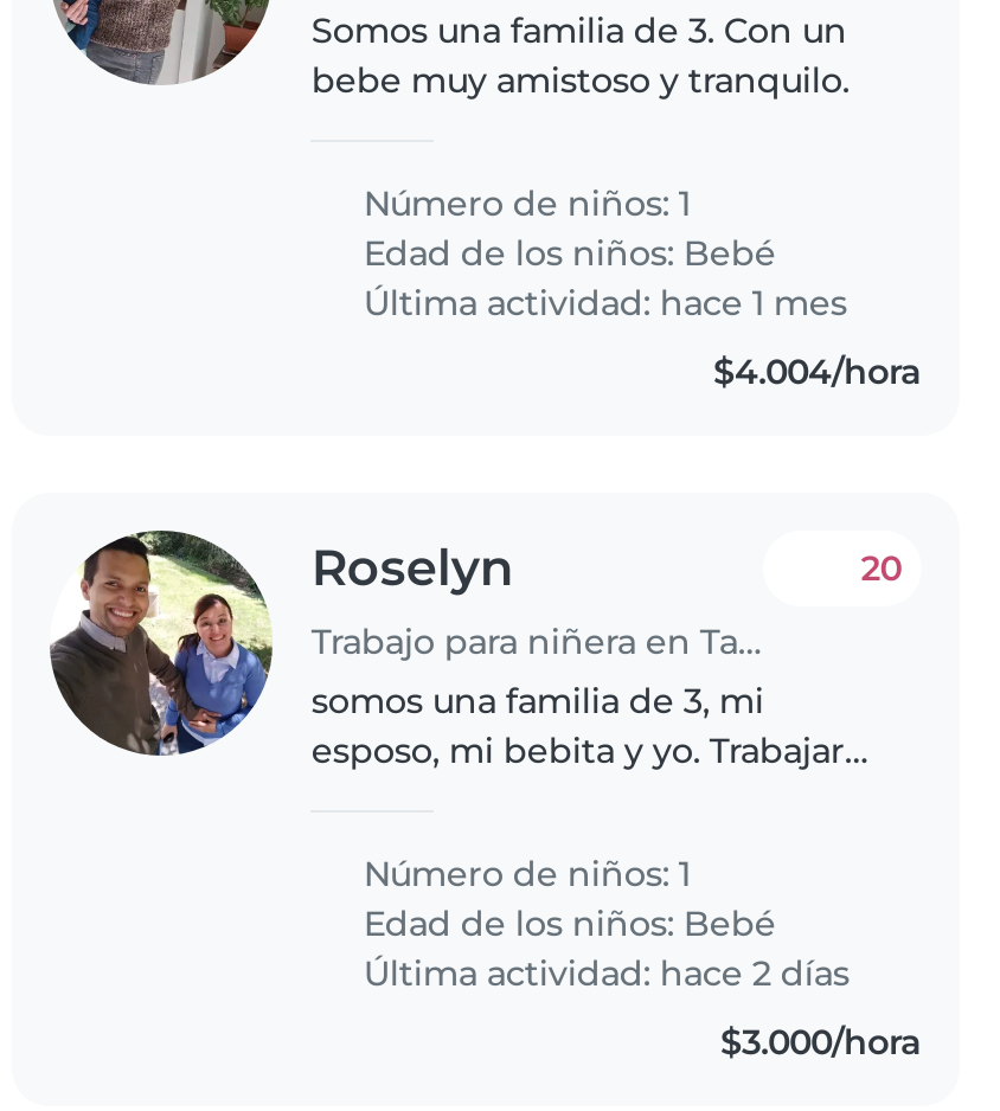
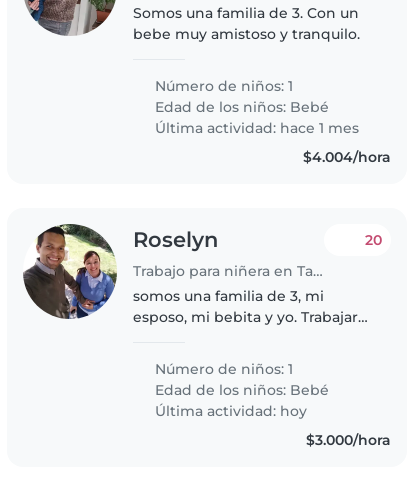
[354,953,849,995] Última actividad: hace 2 días -> [151,402,307,420] Última actividad: hoy

